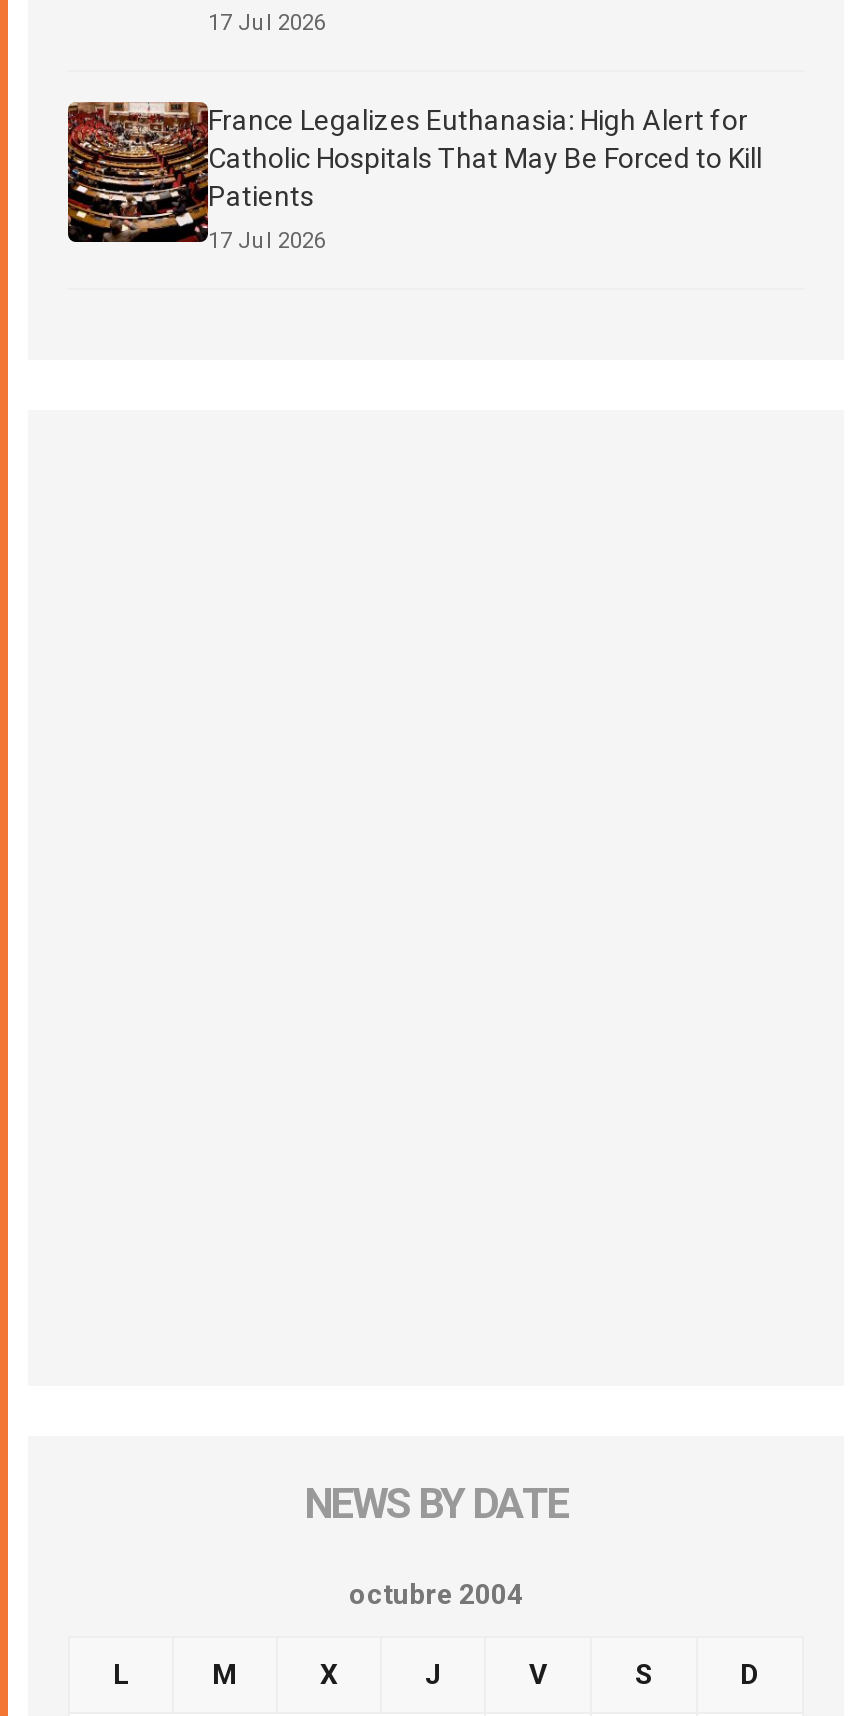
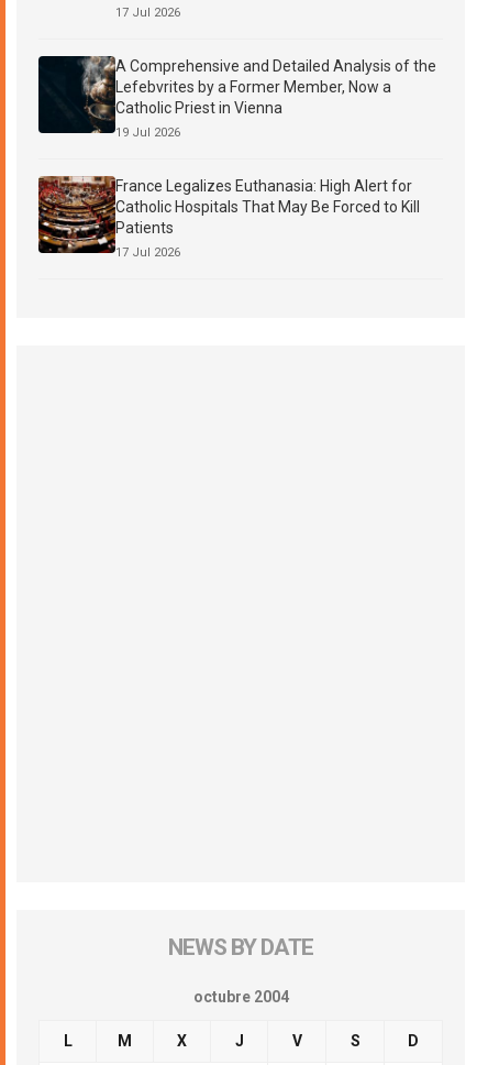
none -> [37,55,436,139] [image] | A Comprehensive and Detailed Analysis of the | Lefebvrites by a Former Member, Now a | Catholic Priest in Vienna | 19 Jul 2026

